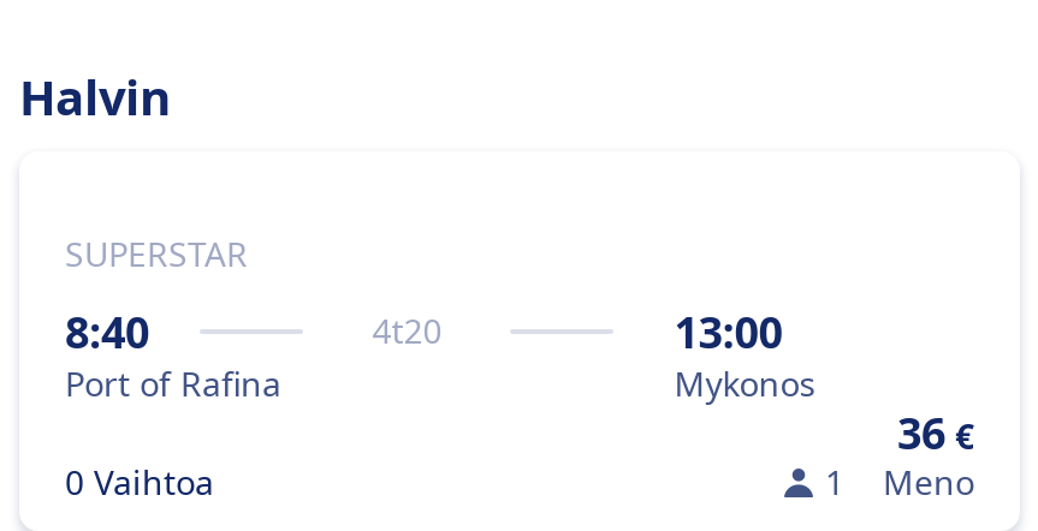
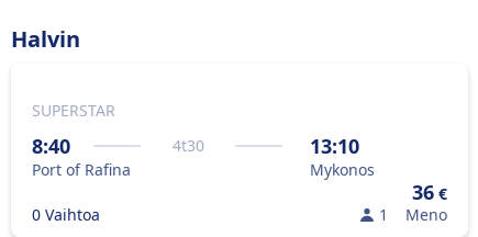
[372,308,442,353] 4t20 -> [172,135,204,156] 4t30
[674,303,783,360] 13:00 -> [310,133,360,159] 13:10

